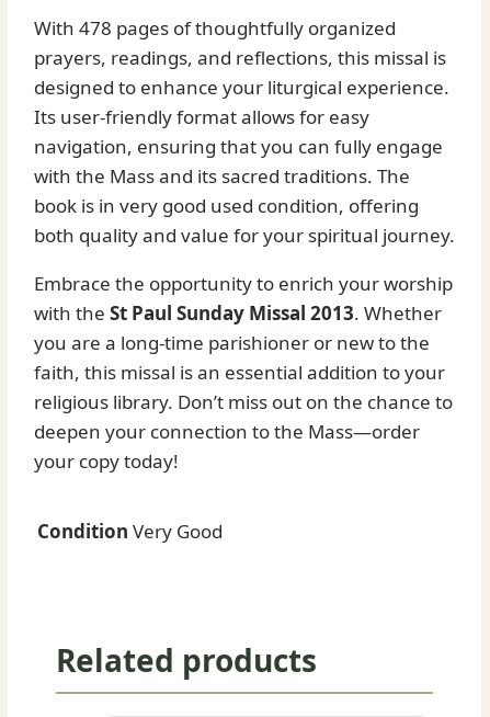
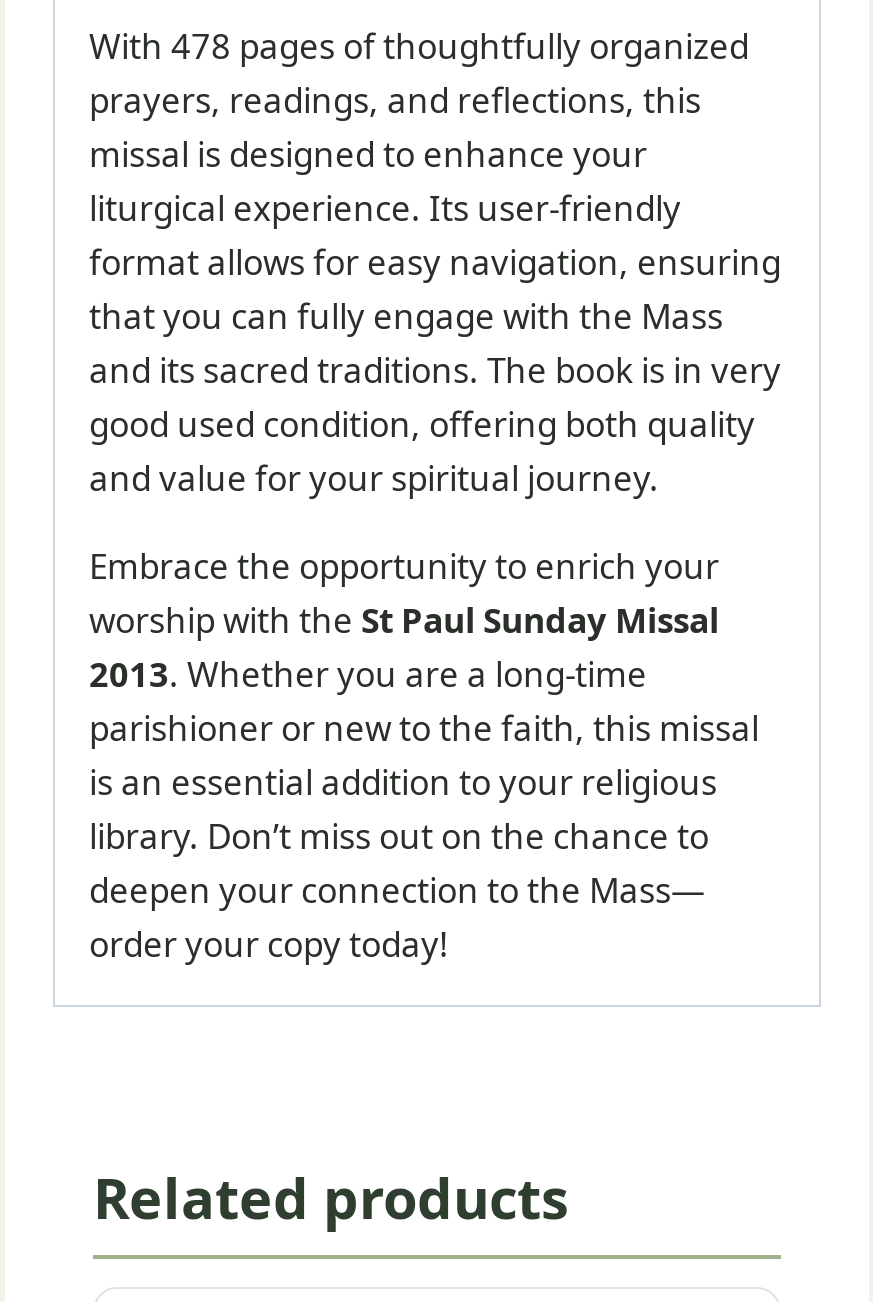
[34,45,455,543] prayers, readings, and reflections, this missal is | designed to enhance your liturgical experience. | Its user-friendly format allows for easy | navigation, ensuring that you can fully engage | with the Mass and its sacred traditions. The | book is in very good used condition, offering | both quality and value for your spiritual journey. | Embrace the opportunity to enrich your worship | with the St Paul Sunday Missal 2013. Whether | you are a long-time parishioner or new to the | faith, this missal is an essential addition to your | religious library. Don’t miss out on the chance to | deepen your connection to the Mass—order | your copy today! | Condition Very Good -> [89,77,781,967] prayers, readings, and reflections, this | missal is designed to enhance your | liturgical experience. Its user-friendly | format allows for easy navigation, ensuring | that you can fully engage with the Mass | and its sacred traditions. The book is in very | good used condition, offering both quality | and value for your spiritual journey. | Embrace the opportunity to enrich your | worship with the St Paul Sunday Missal | 2013. Whether you are a long-time | parishioner or new to the faith, this missal | is an essential addition to your religious | library. Don’t miss out on the chance to | deepen your connection to the Mass— | order your copy today!

